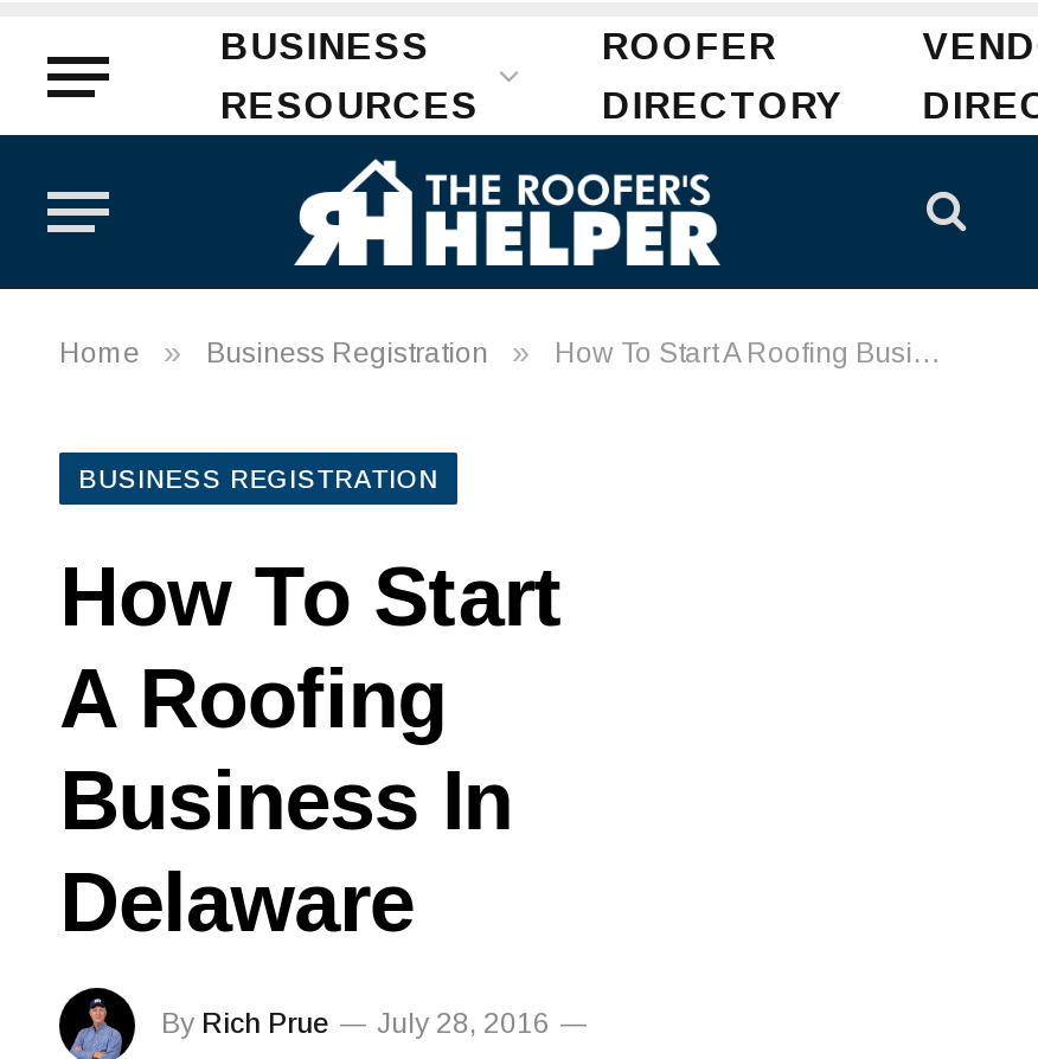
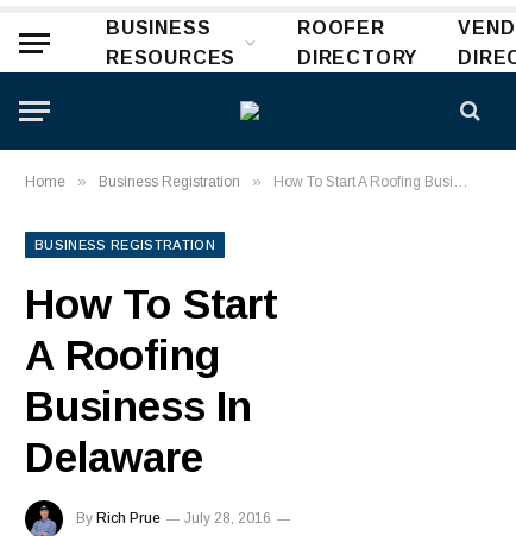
[294,156,720,268] [image] -> none

